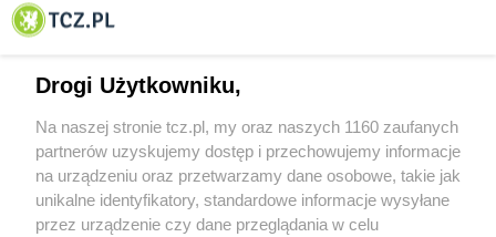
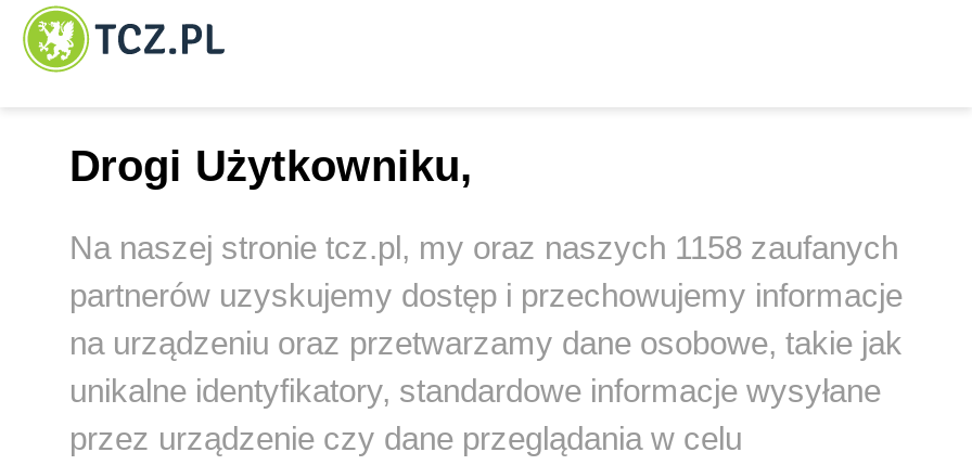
[35,116,458,135] Na naszej stronie tcz.pl, my oraz naszych 1160 zaufanych -> [69,228,898,265] Na naszej stronie tcz.pl, my oraz naszych 1158 zaufanych

